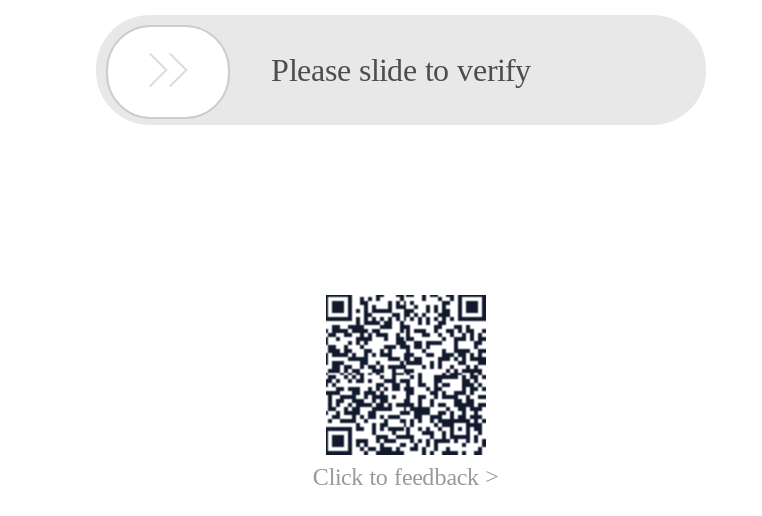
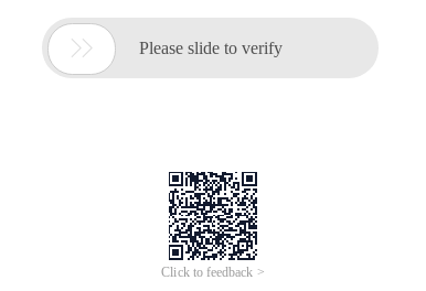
[324,293,488,457] [image] -> [168,171,258,261] [image]

